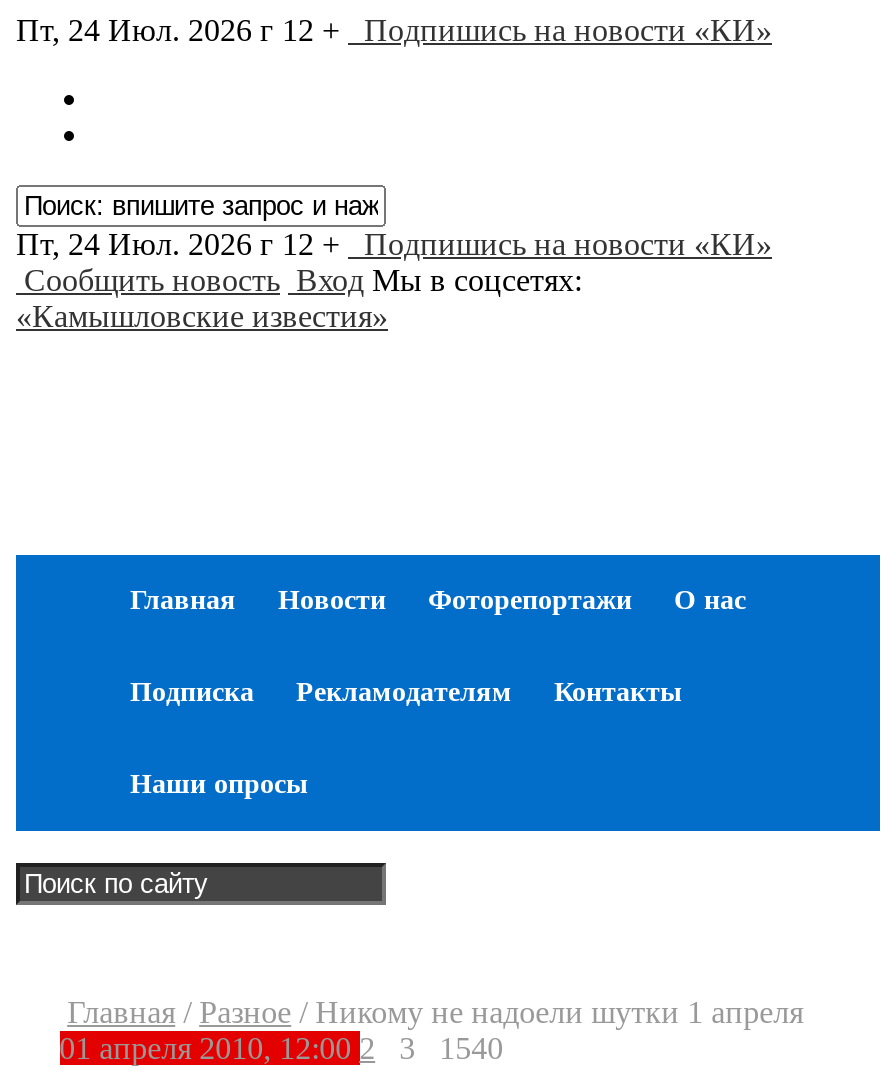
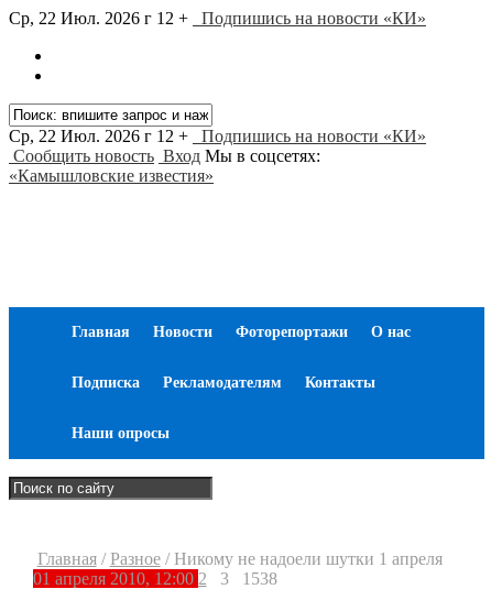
[16,13,772,47] Пт, 24 Июл. 2026 г 12 + Подпишись на новости «КИ» -> [9,9,426,28] Ср, 22 Июл. 2026 г 12 + Подпишись на новости «КИ»
[16,227,772,261] Пт, 24 Июл. 2026 г 12 + Подпишись на новости «КИ» -> [9,127,426,145] Ср, 22 Июл. 2026 г 12 + Подпишись на новости «КИ»
[399,1031,503,1065] 3 1540 -> [220,569,277,588] 3 1538

